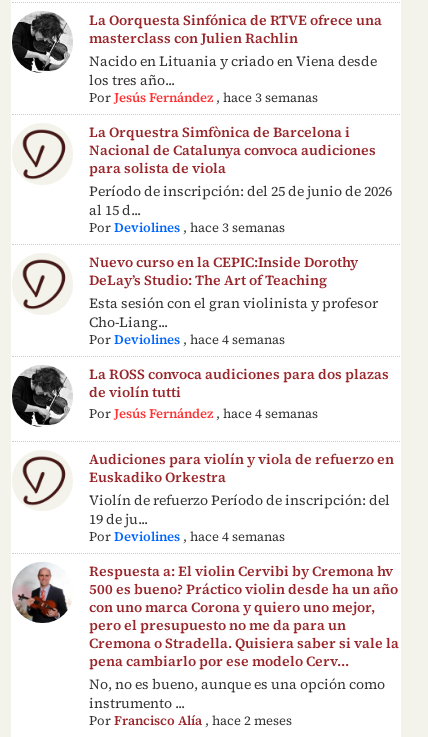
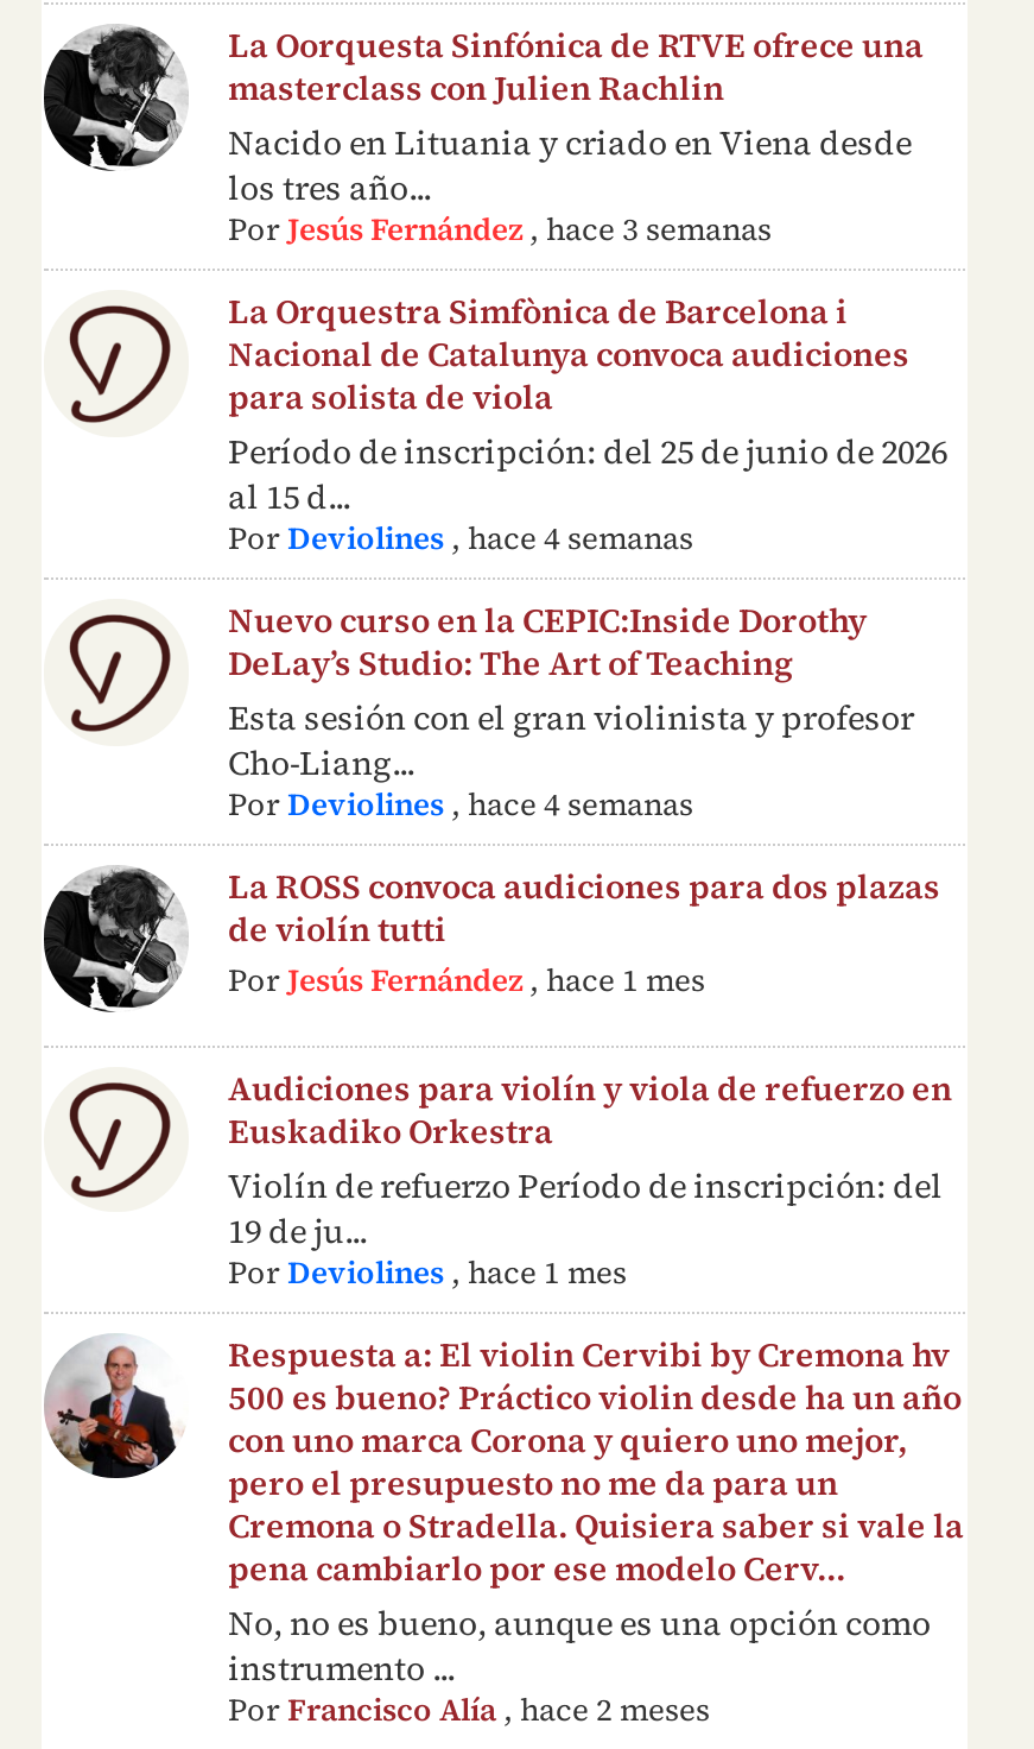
[89,219,285,236] Por Deviolines, hace 3 semanas -> [228,518,693,558] Por Deviolines, hace 4 semanas
[89,405,318,422] Por Jesús Fernández, hace 4 semanas -> [228,960,705,1000] Por Jesús Fernández, hace 1 mes
[89,527,285,544] Por Deviolines, hace 4 semanas -> [228,1251,627,1292] Por Deviolines, hace 1 mes

